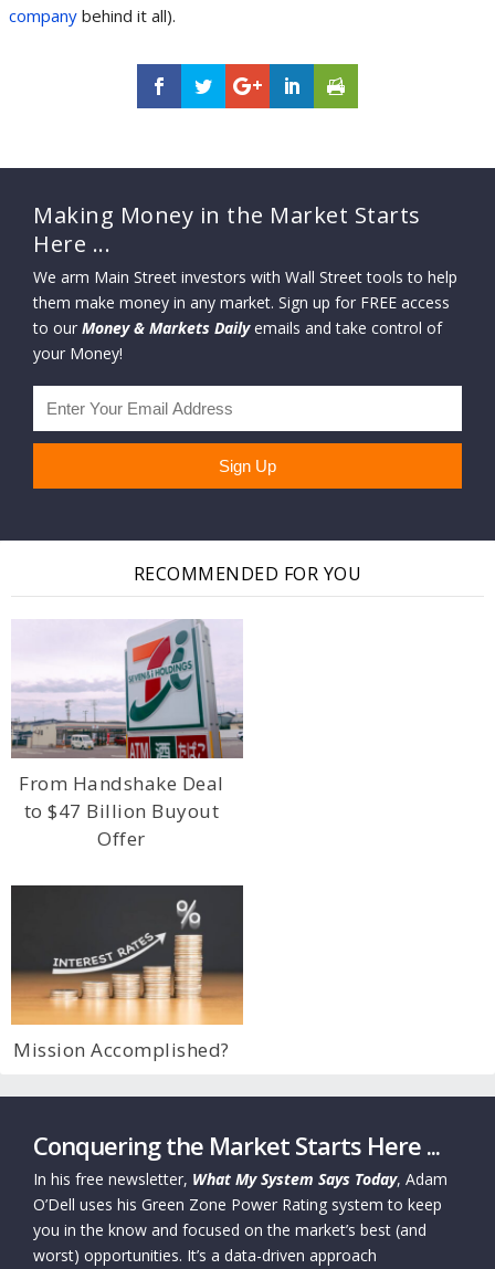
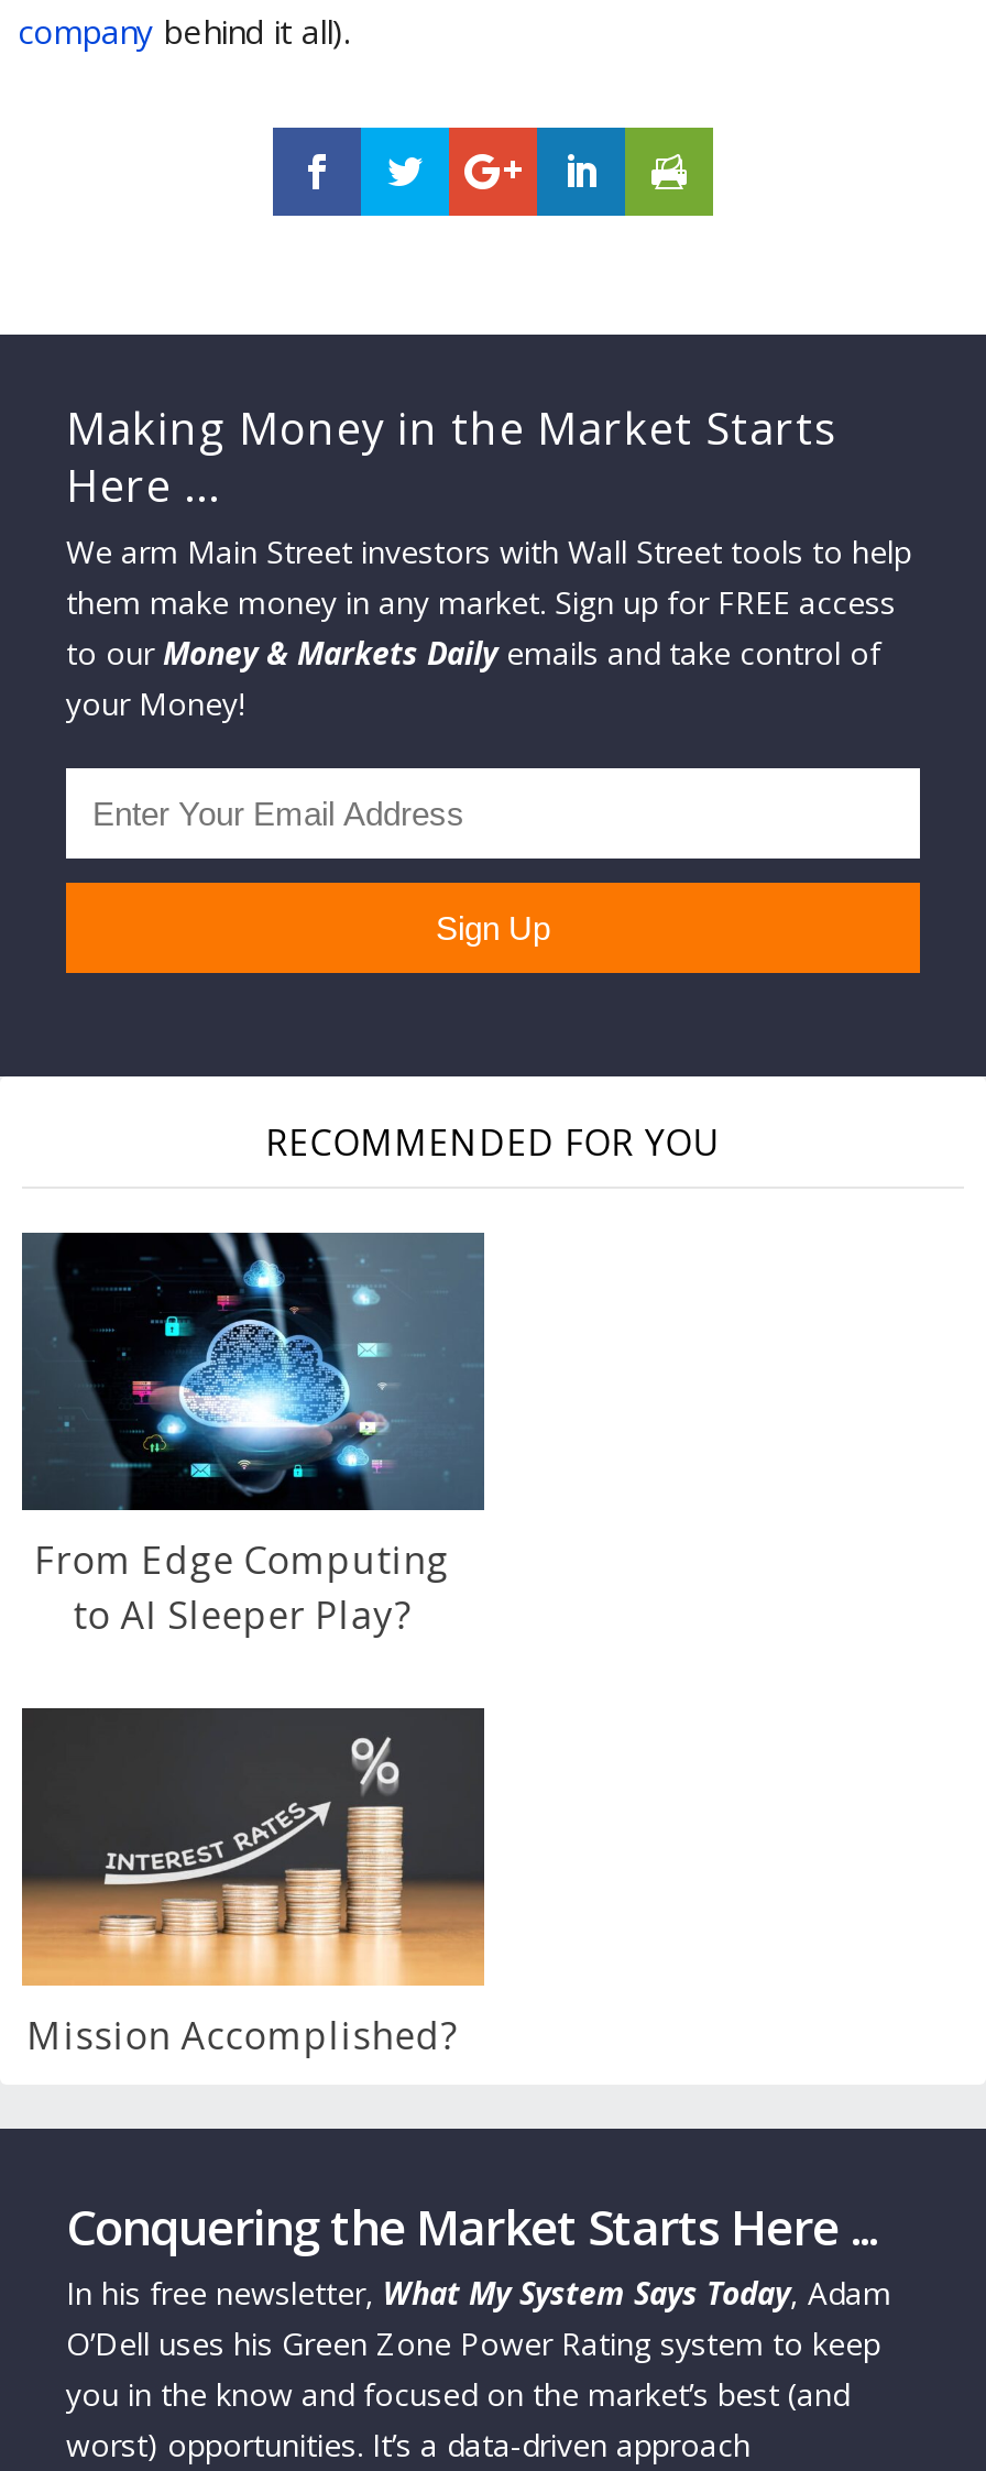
[11,619,243,851] [image] | From Handshake Deal | to $47 Billion Buyout | Offer -> [20,1231,486,1640] [image] | From Edge Computing | to AI Sleeper Play?

